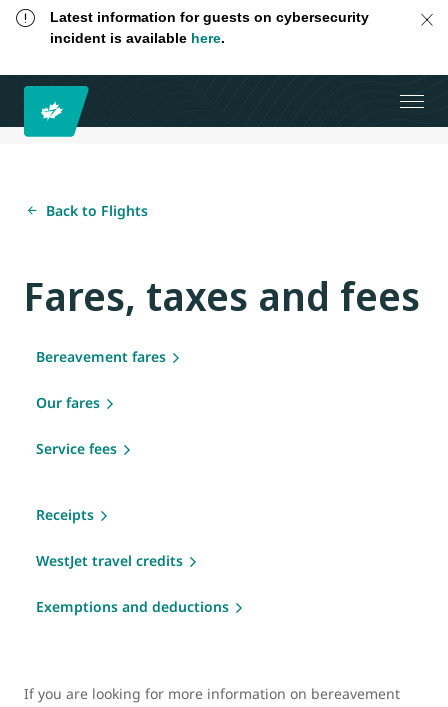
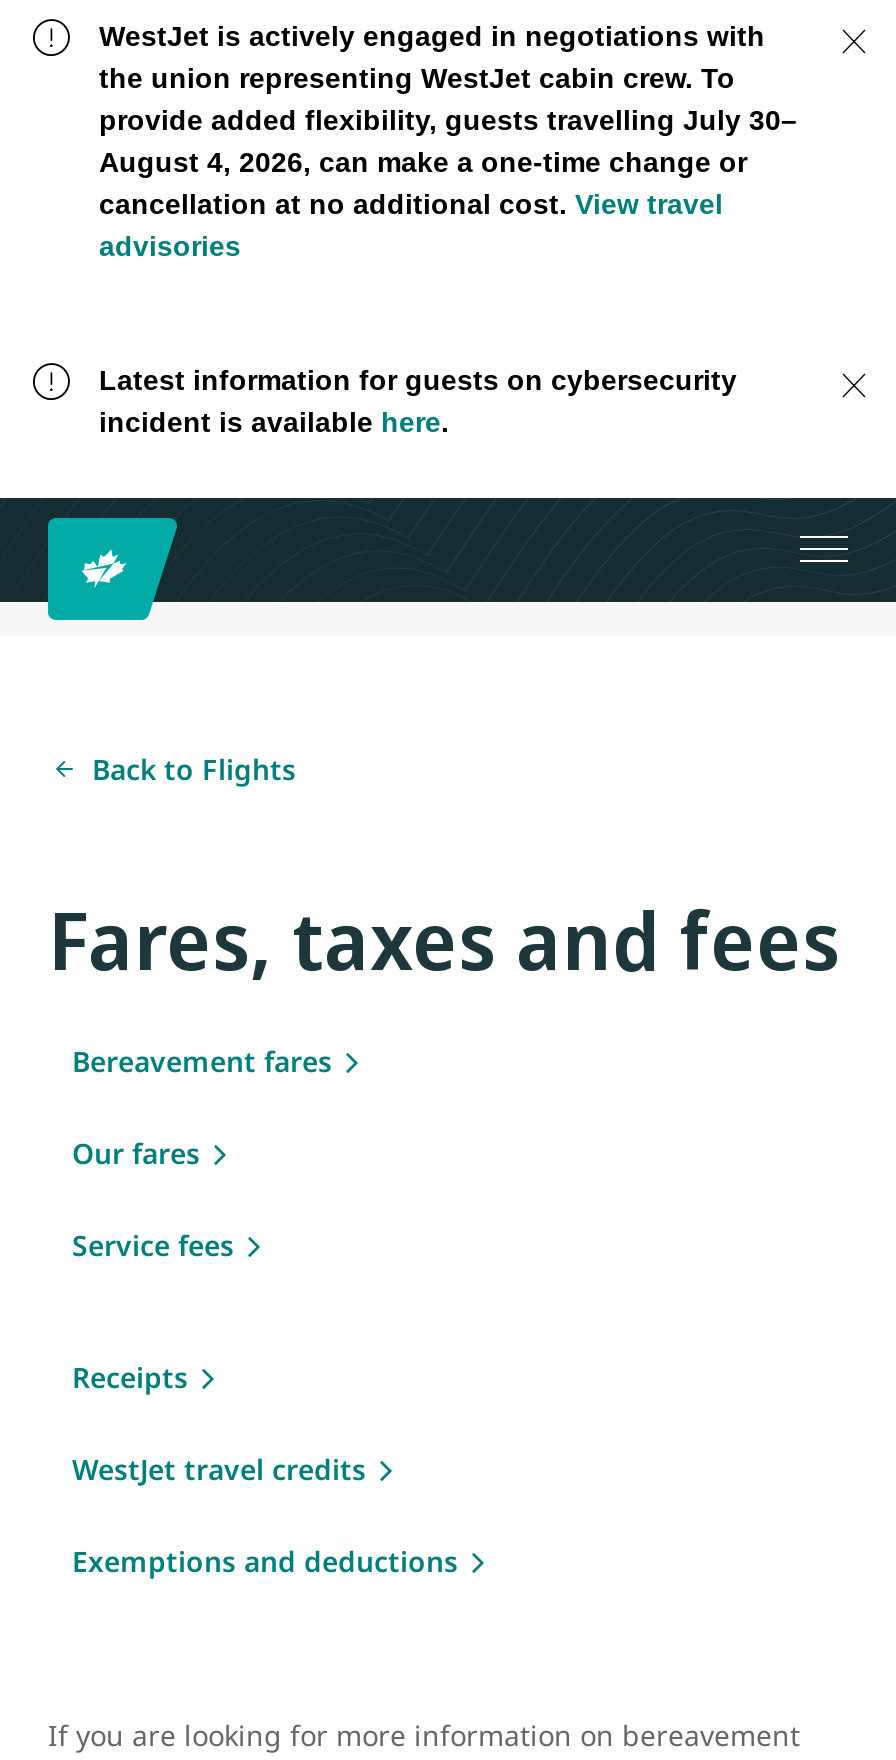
none -> [99,20,797,262] WestJet is actively engaged in negotiations with | the union representing WestJet cabin crew. To | provide added flexibility, guests travelling July 30– | August 4, 2026, can make a one-time change or | cancellation at no additional cost. View travel | advisories

